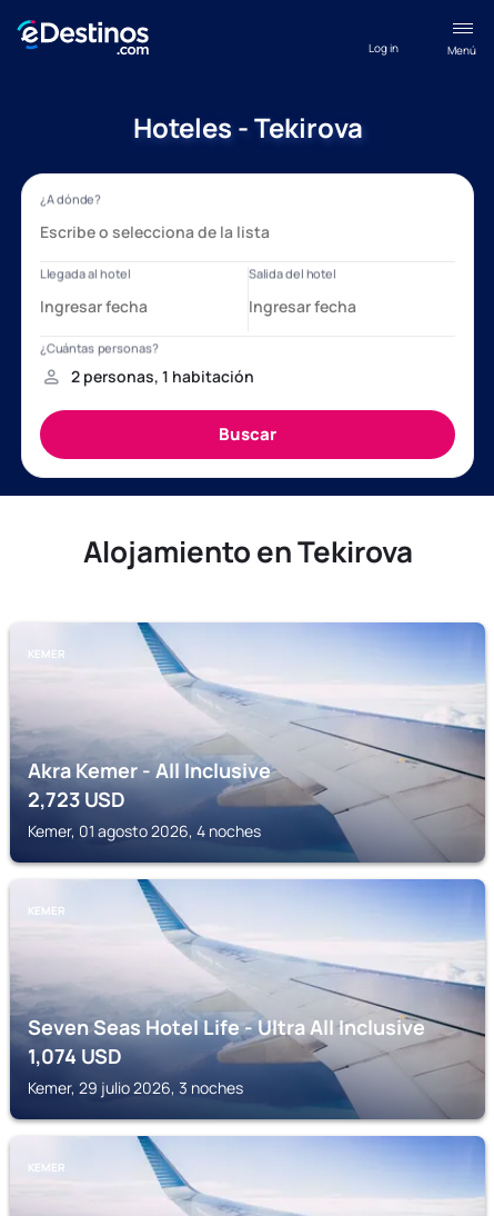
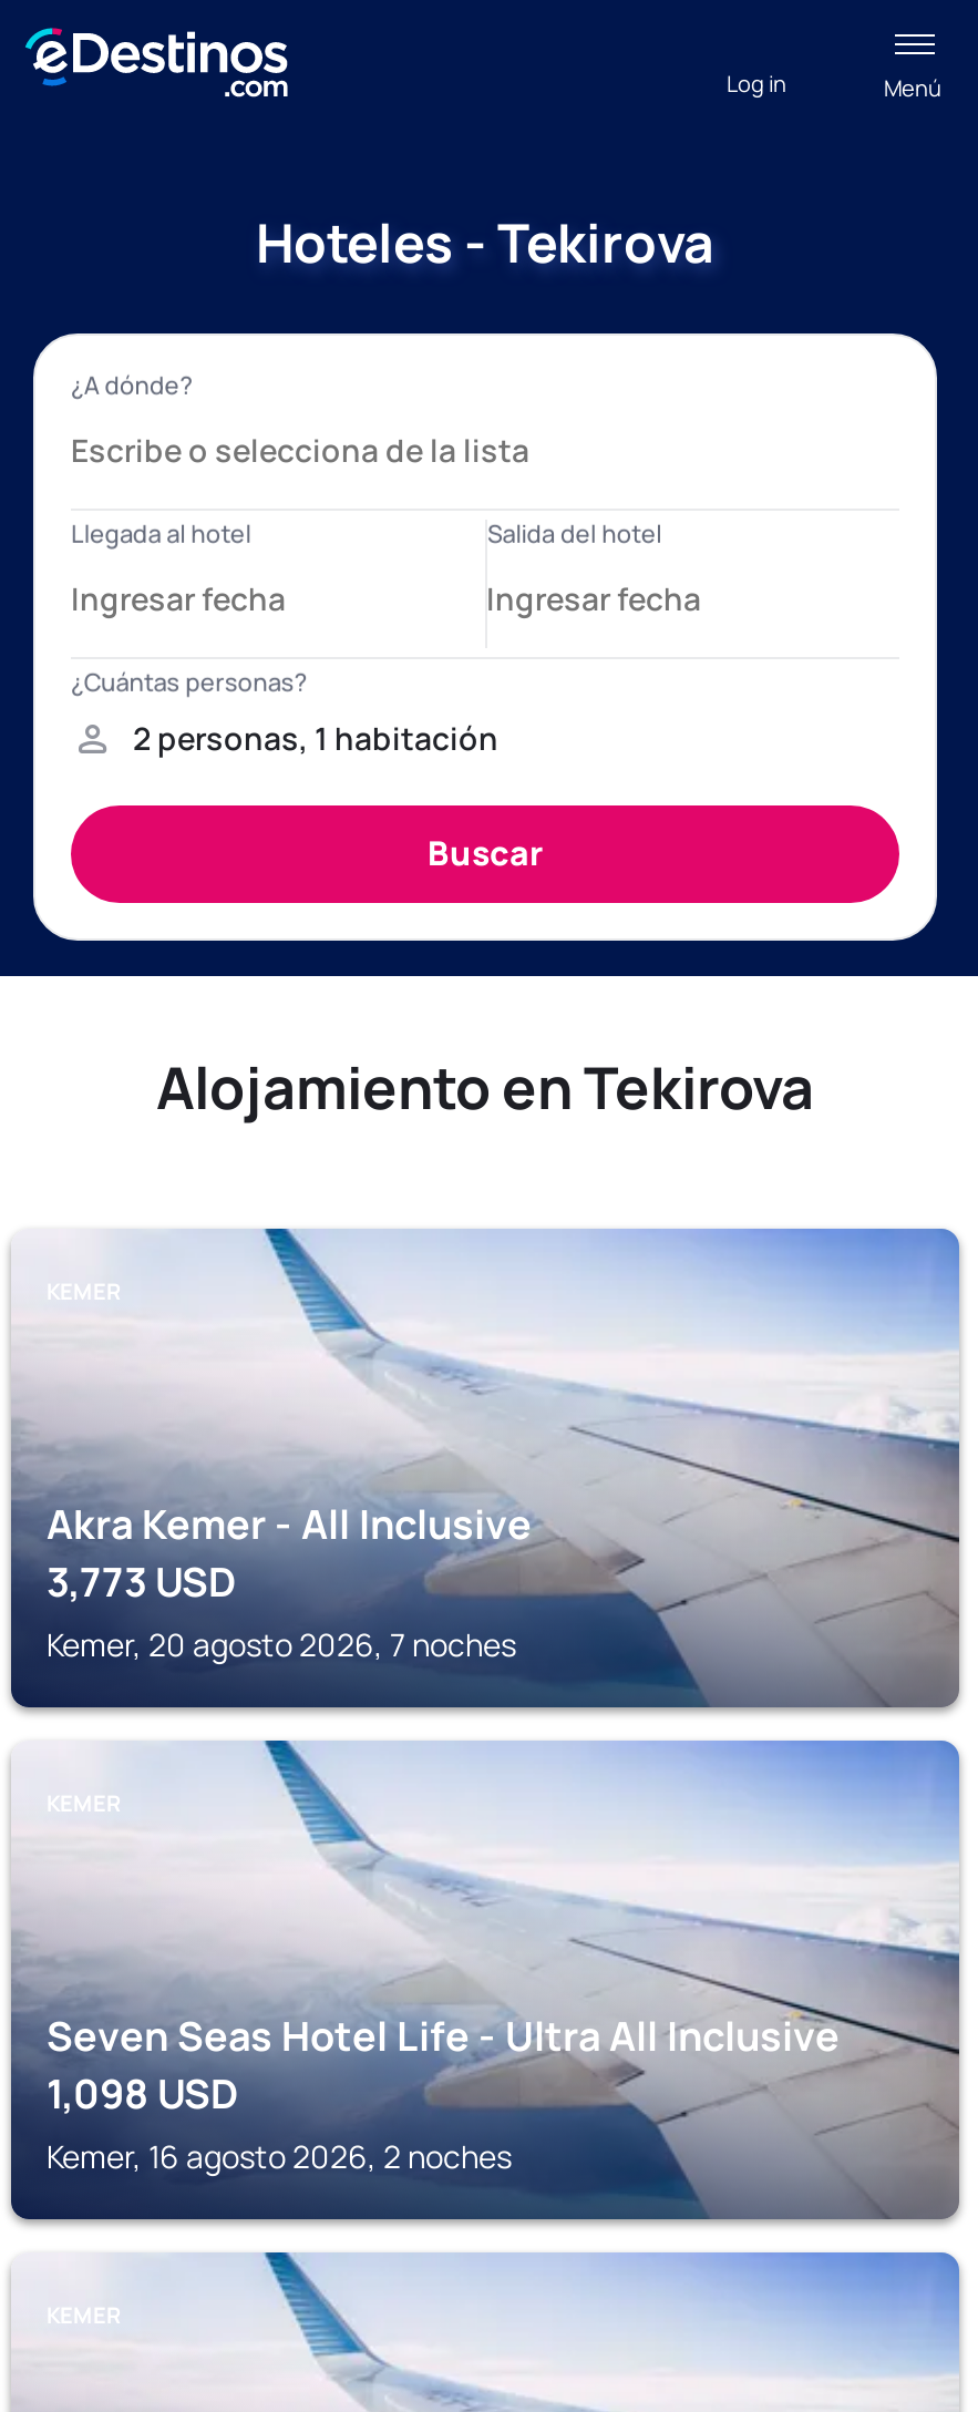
[28,786,125,813] 2,723 USD -> [47,1554,237,1608] 3,773 USD
[28,820,261,841] Kemer, 01 agosto 2026, 4 noches -> [47,1623,516,1665] Kemer, 20 agosto 2026, 7 noches
[28,1043,122,1069] 1,074 USD -> [47,2066,239,2120] 1,098 USD
[28,1077,243,1098] Kemer, 29 julio 2026, 3 noches -> [47,2135,512,2177] Kemer, 16 agosto 2026, 2 noches

